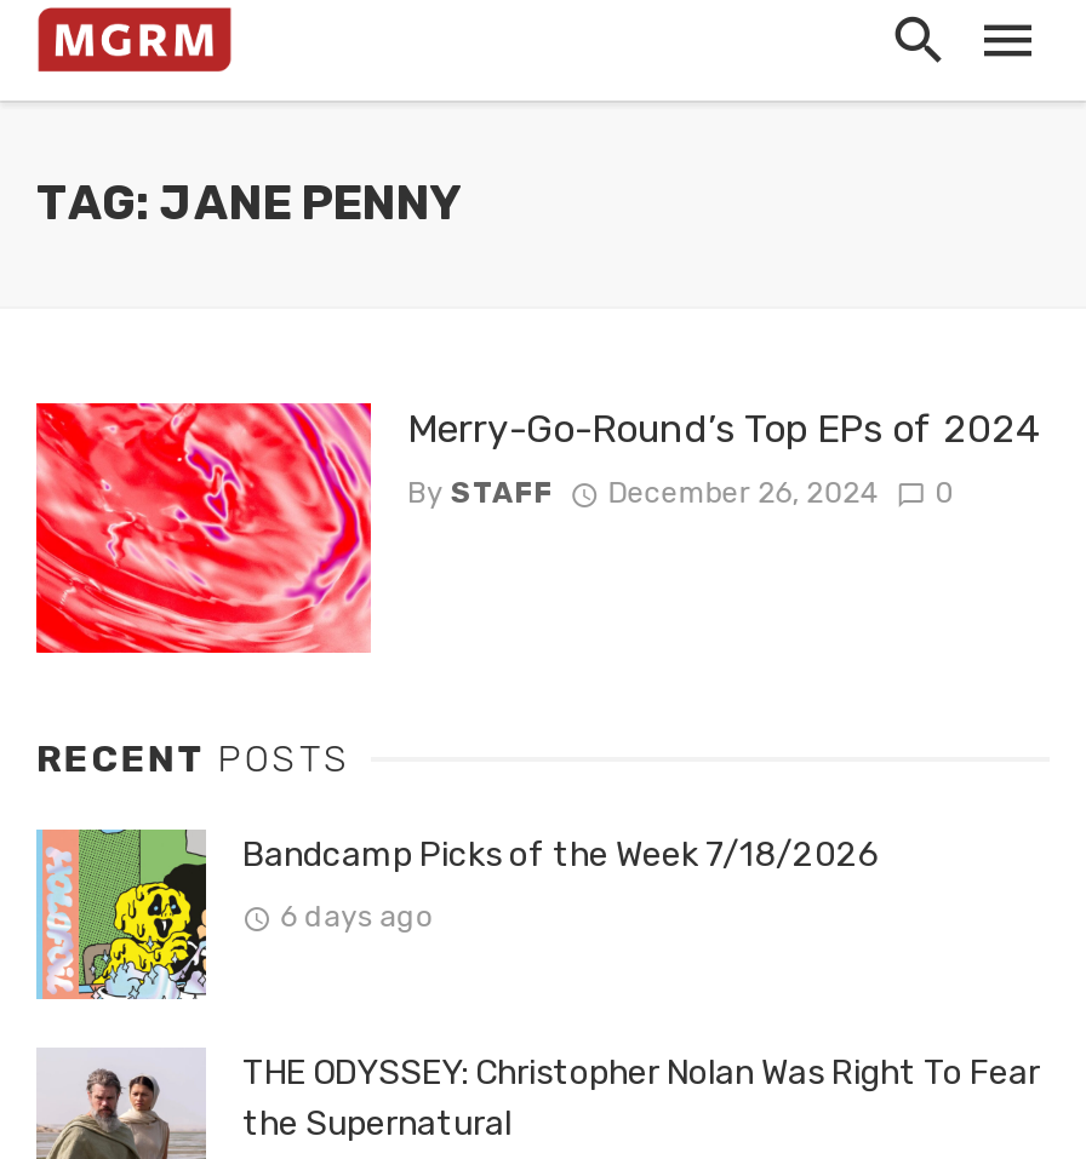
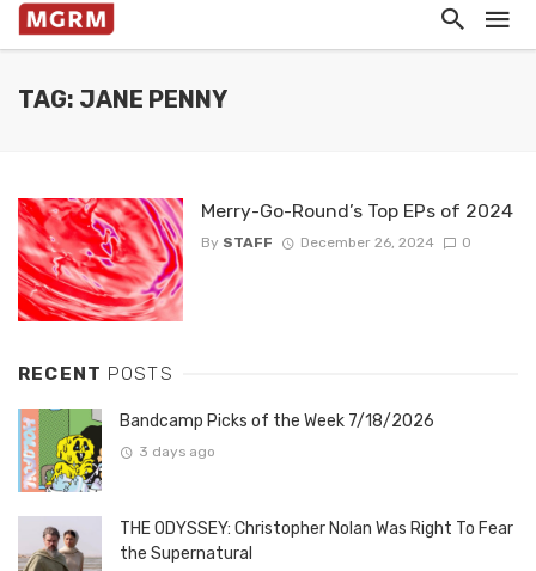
[280,900,433,934] 6 days ago -> [138,443,215,460] 3 days ago

